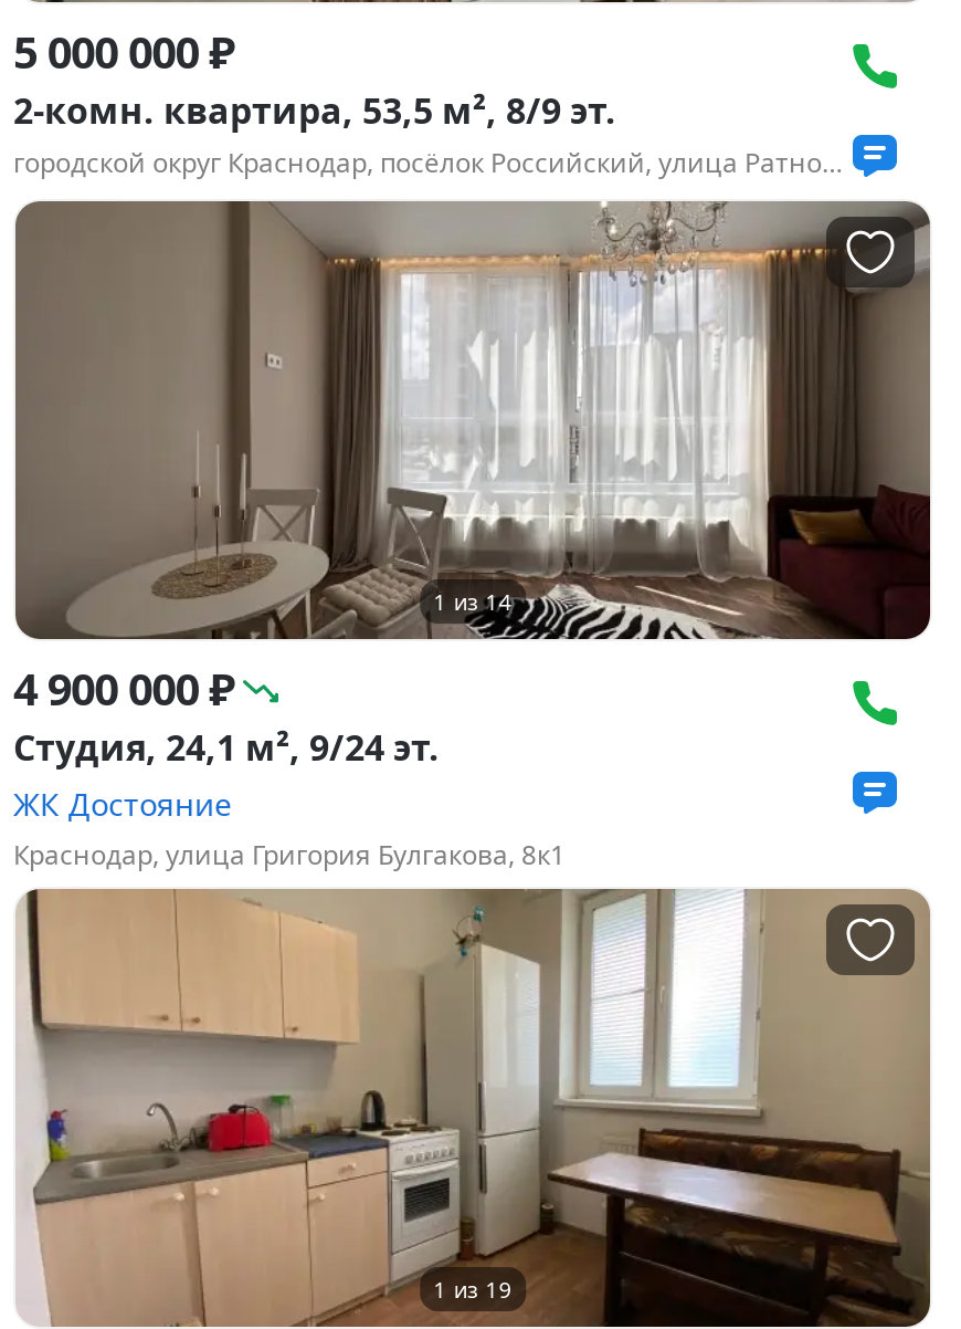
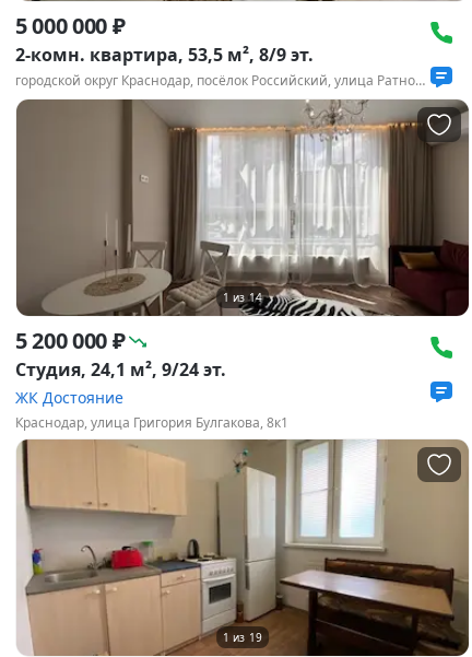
[13,659,235,719] 4 900 000 ₽ -> [15,326,125,355] 5 200 000 ₽

